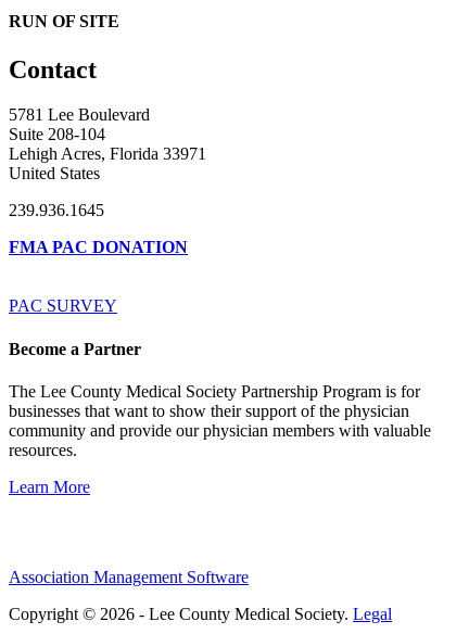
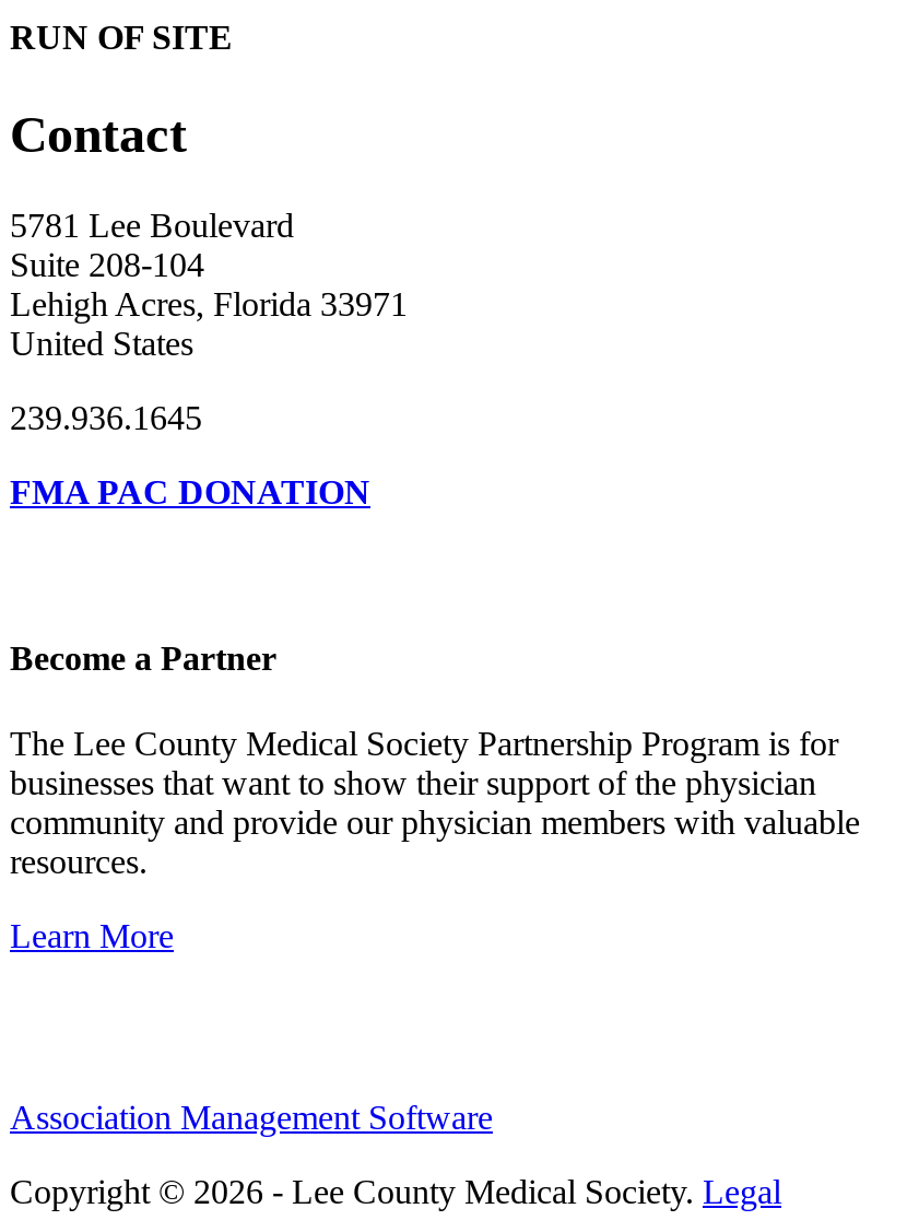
[9,297,117,315] PAC SURVEY -> none

